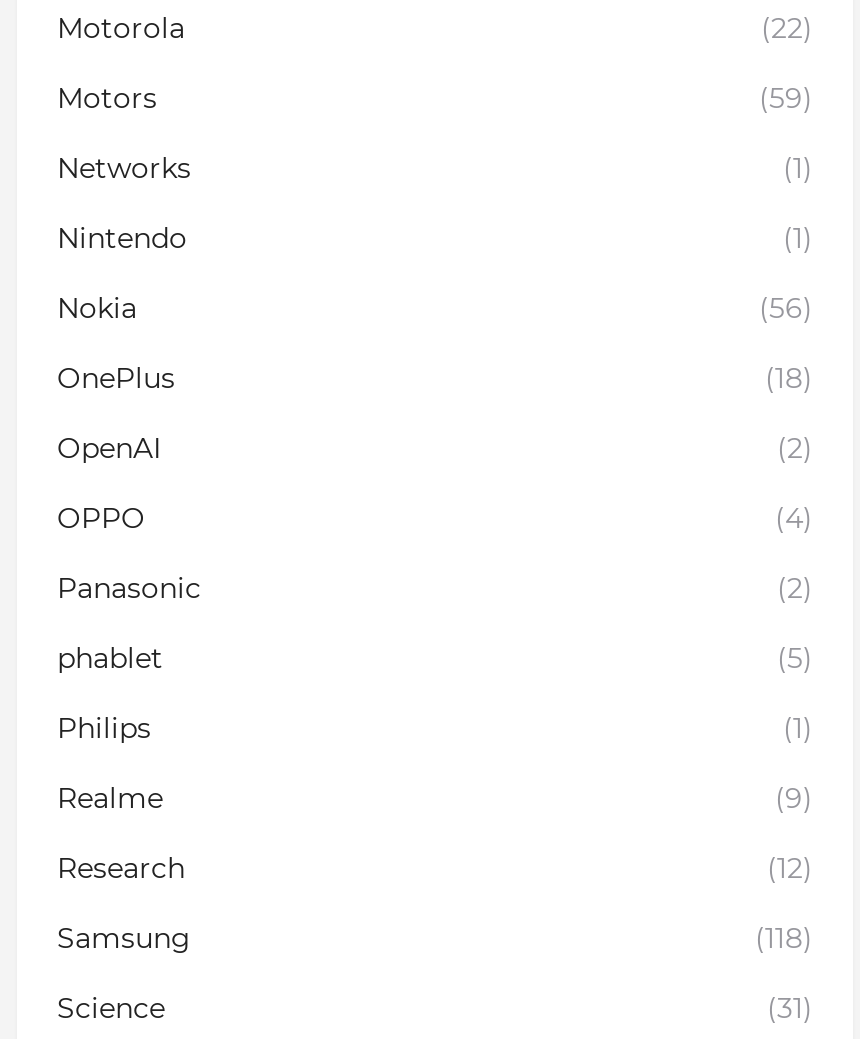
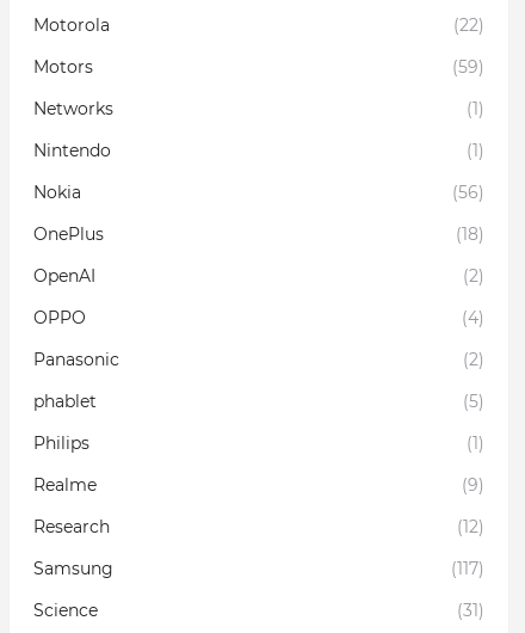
[755,920,813,956] (118) -> [451,558,484,579] (117)

